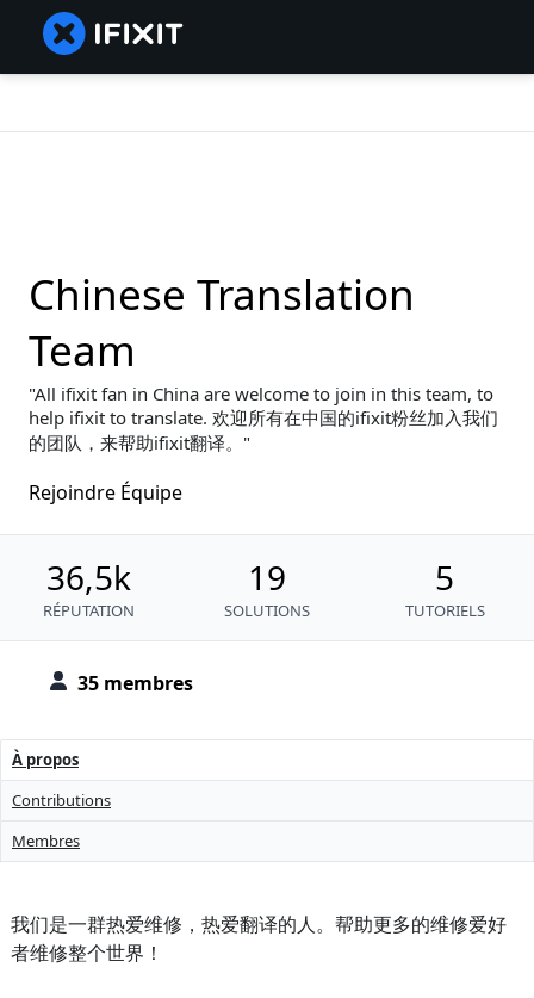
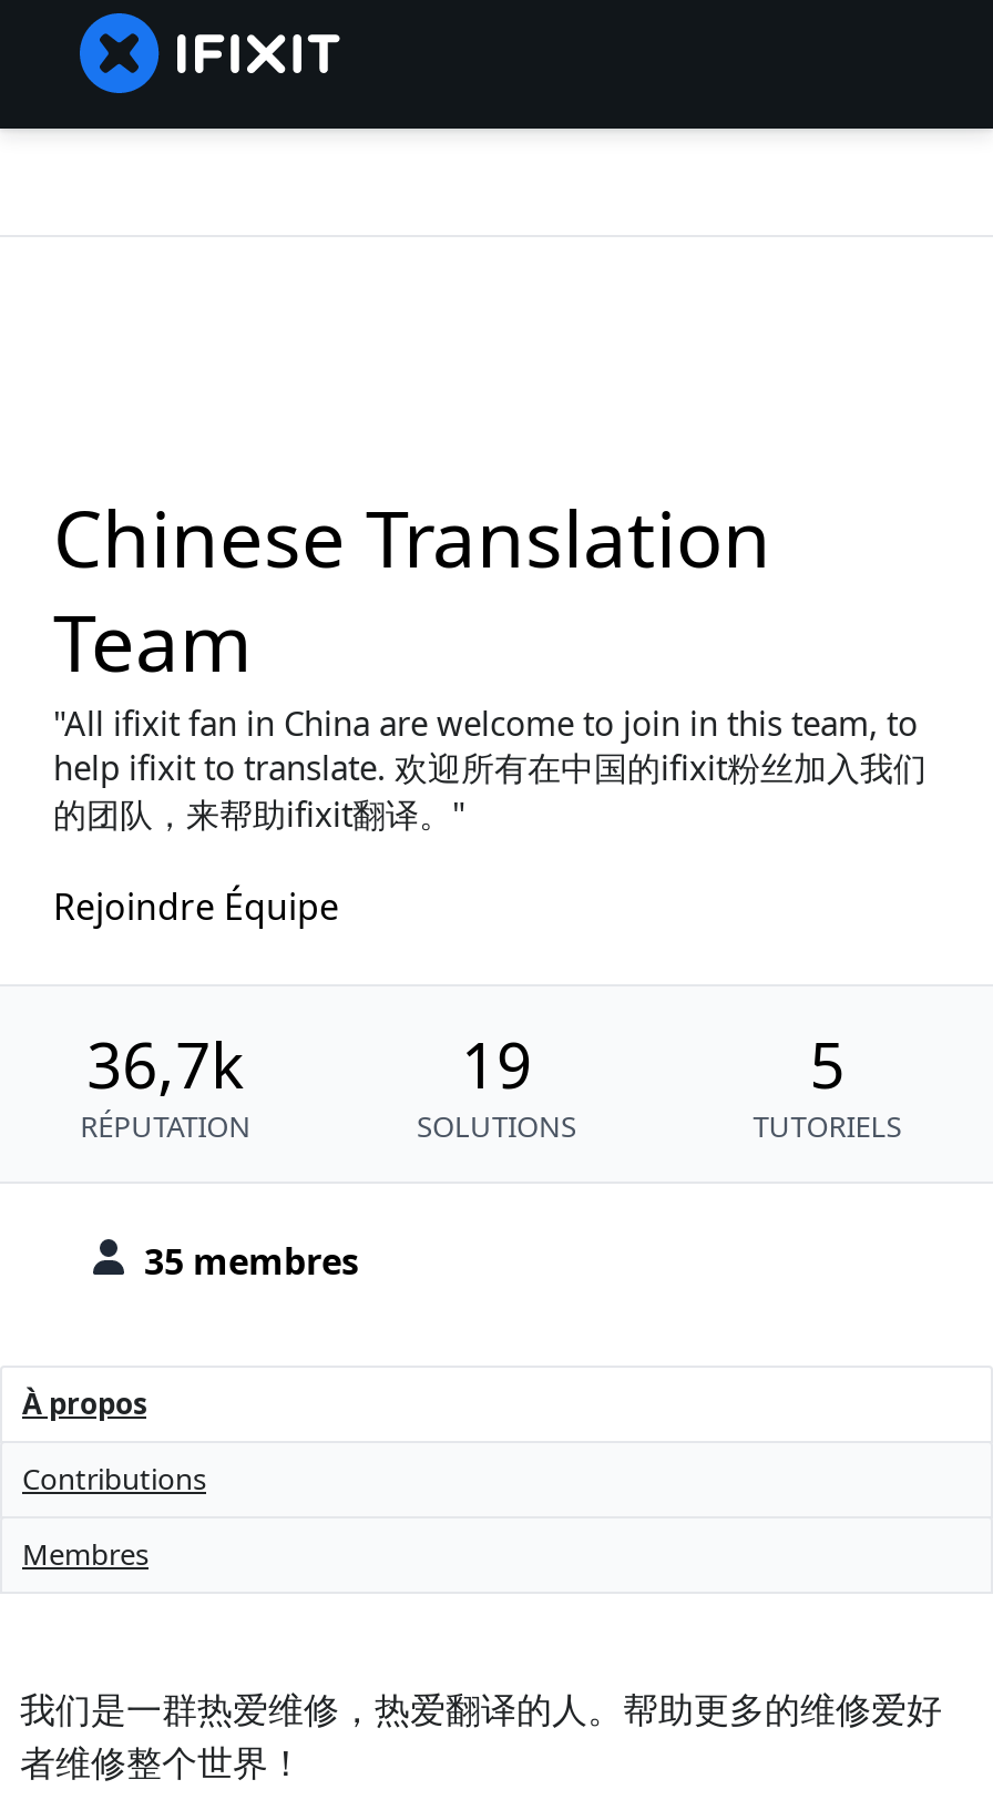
[47,555,131,600] 36,5k -> [87,1022,244,1106] 36,7k

